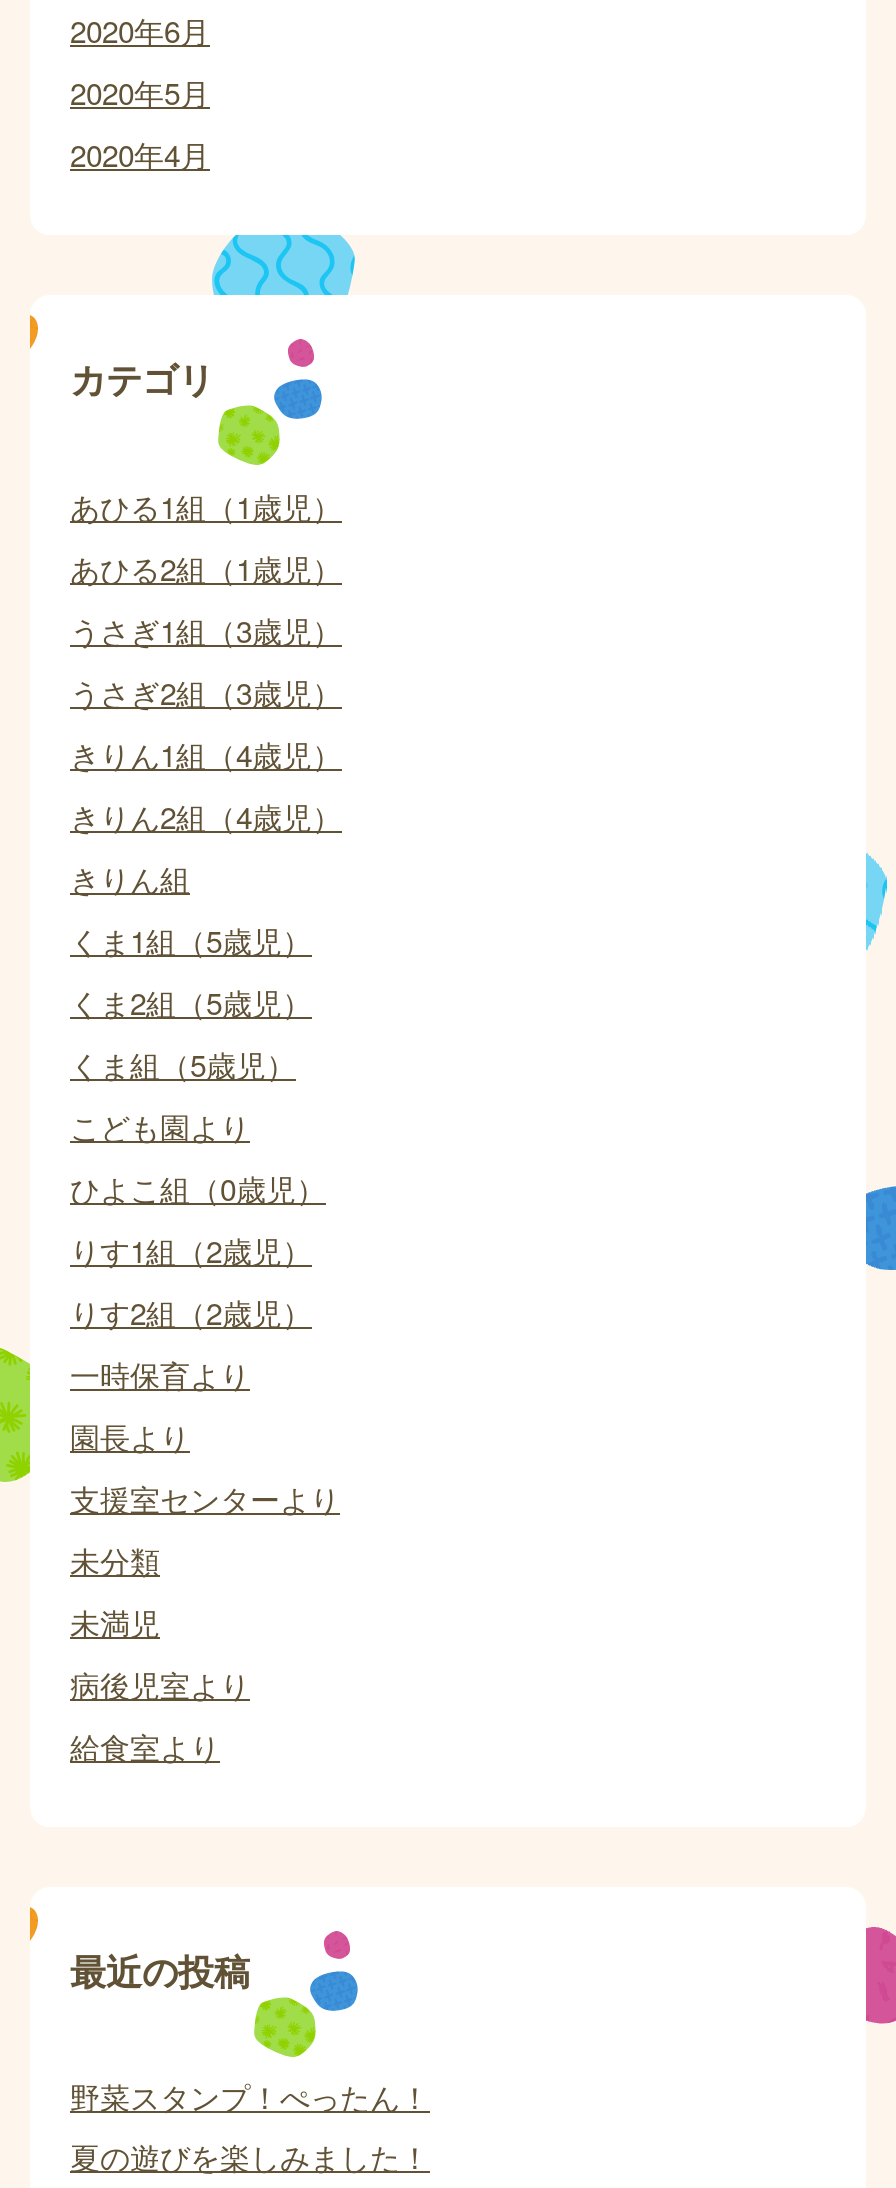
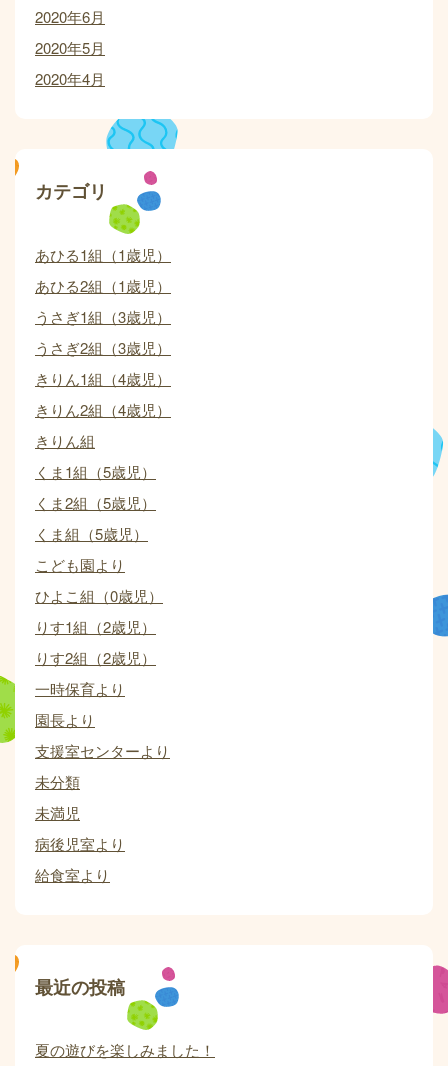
[70,2075,430,2117] 野菜スタンプ！ぺったん！ -> none

